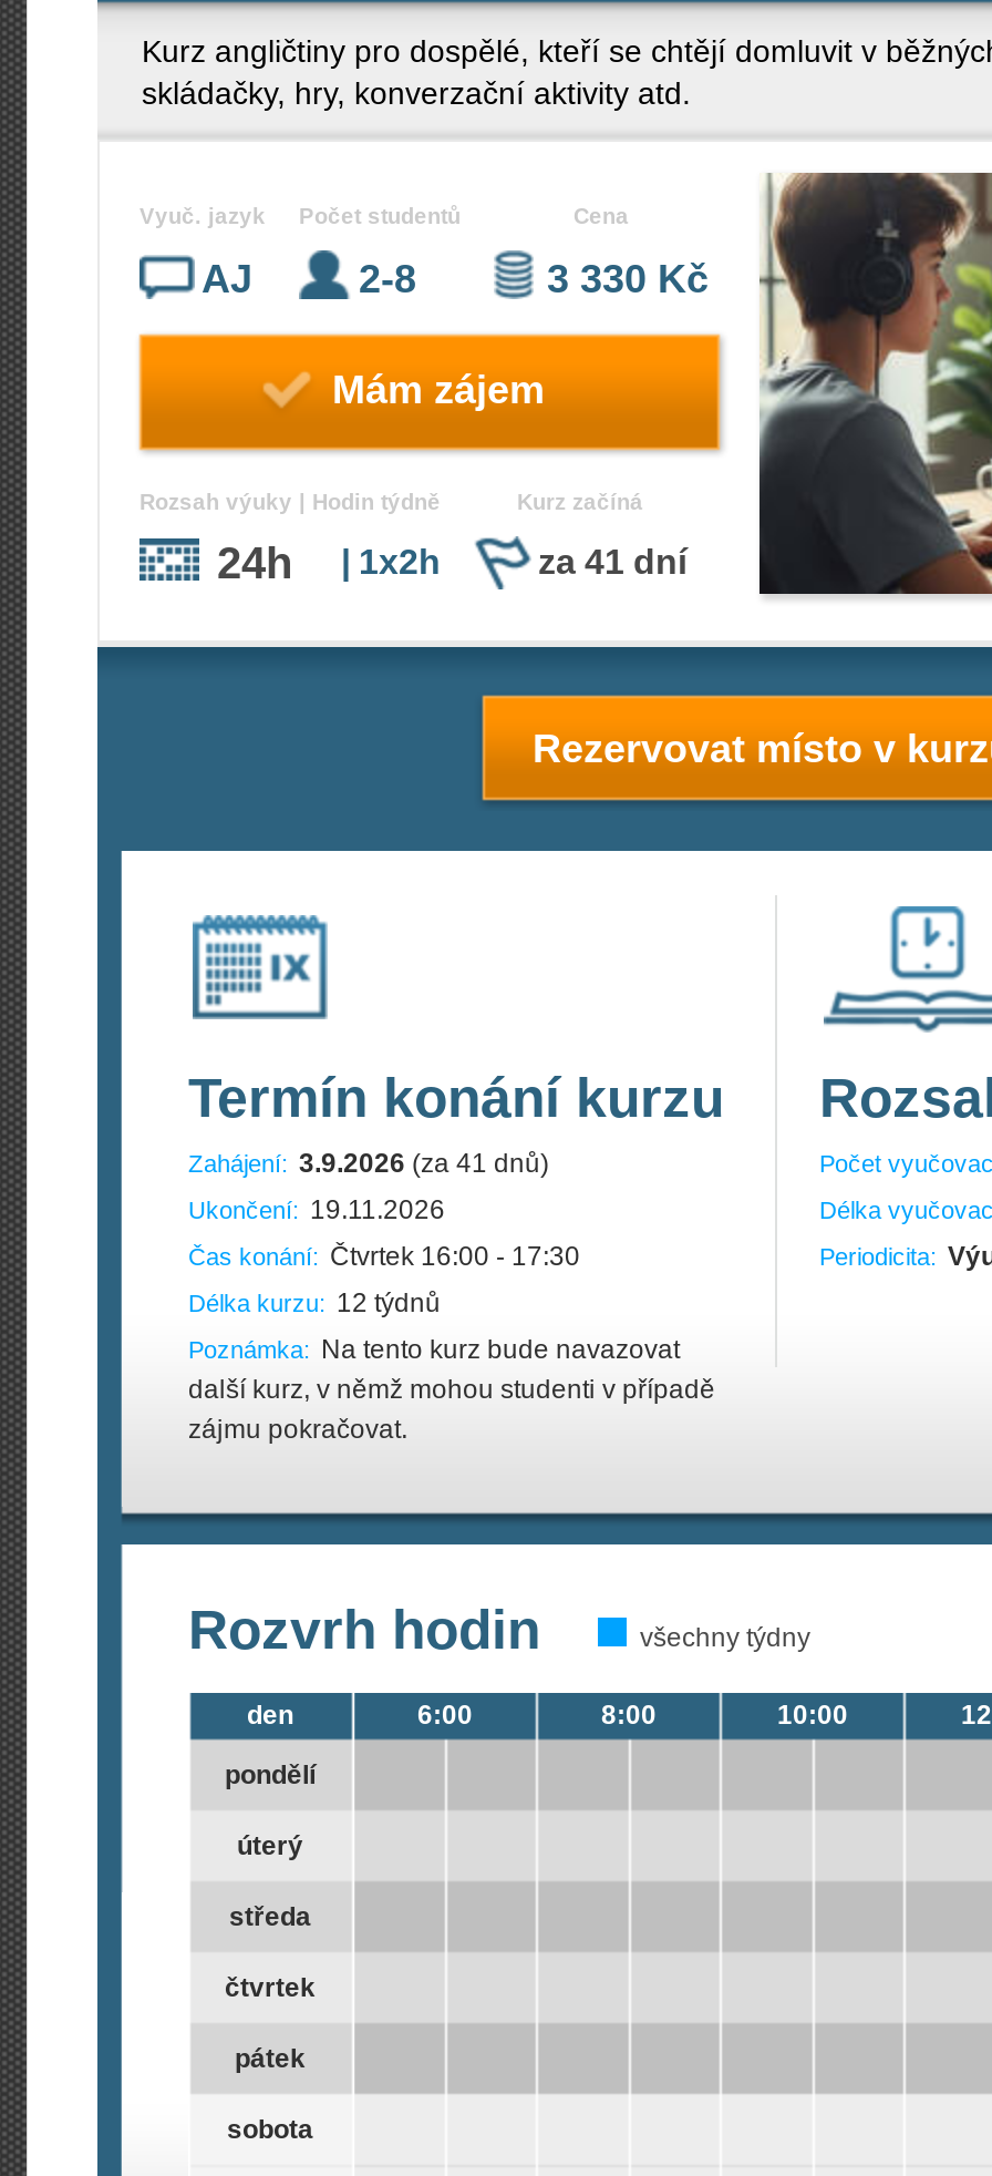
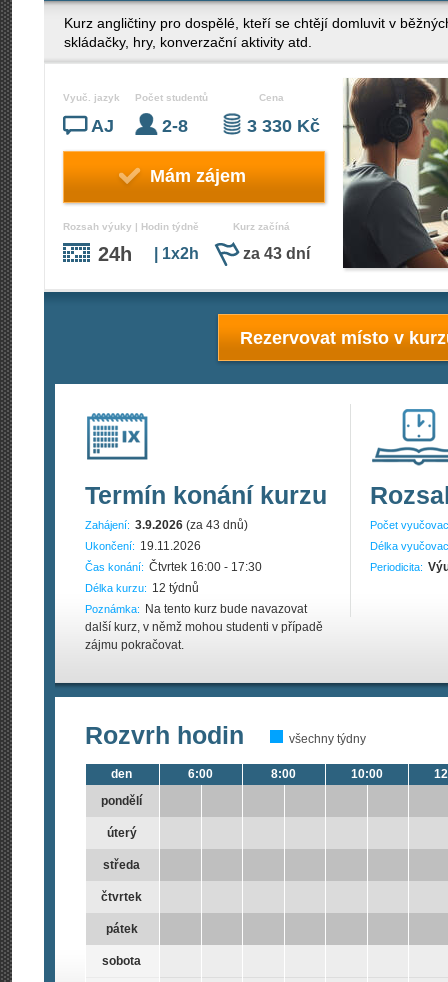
[538,543,686,581] za 41 dní -> [243,245,310,262] za 43 dní
[188,1148,549,1179] Zahájení: 3.9.2026 (za 41 dnů) -> [85,518,248,532] Zahájení: 3.9.2026 (za 43 dnů)

